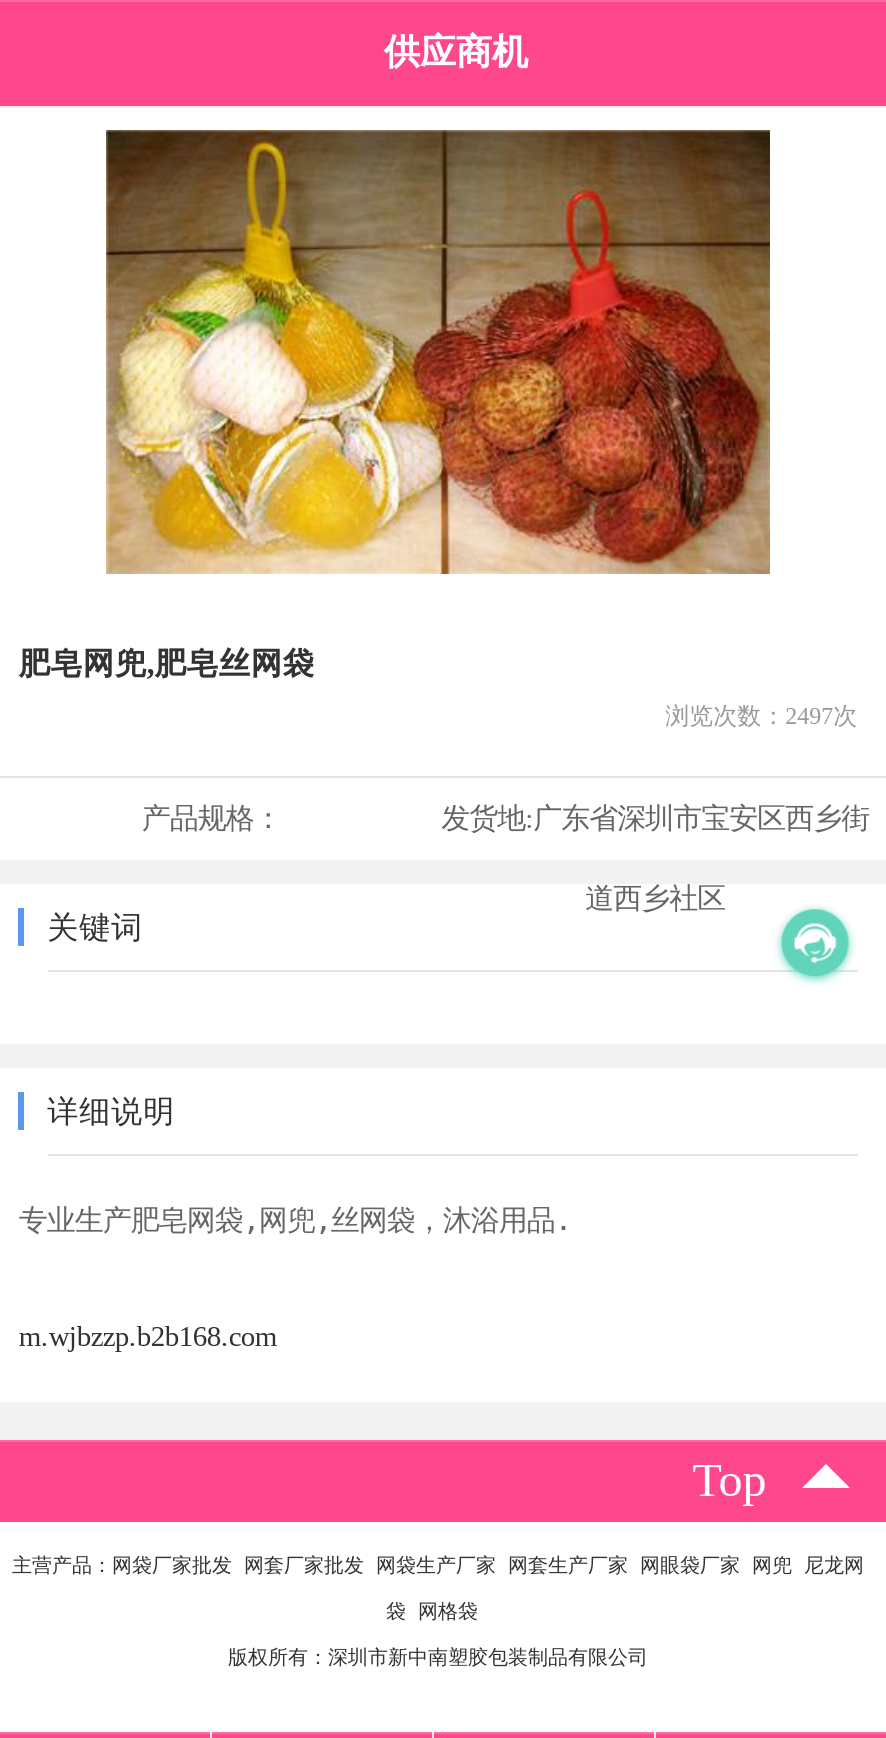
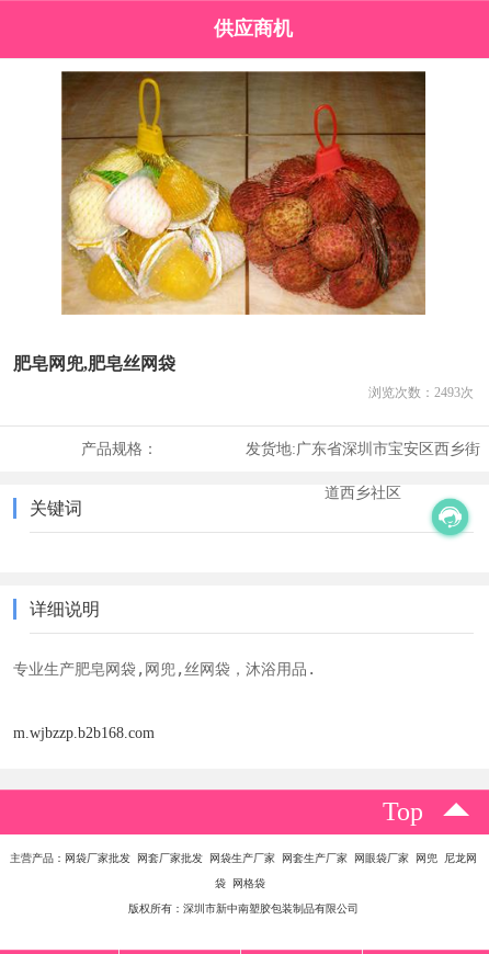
[665,701,857,729] 浏览次数：2497次 -> [368,384,473,400] 浏览次数：2493次

